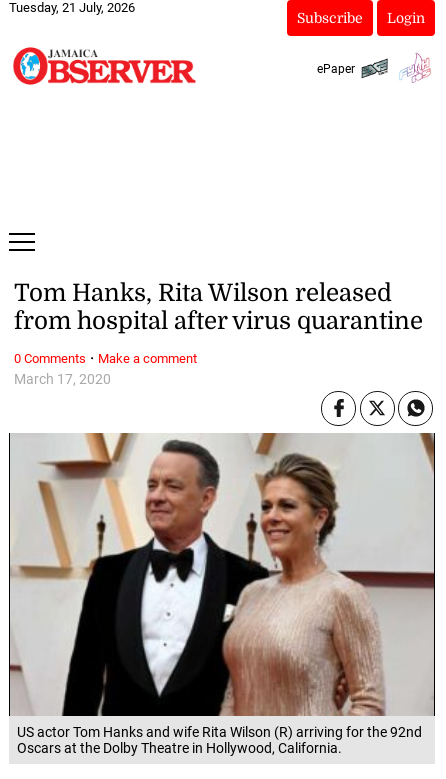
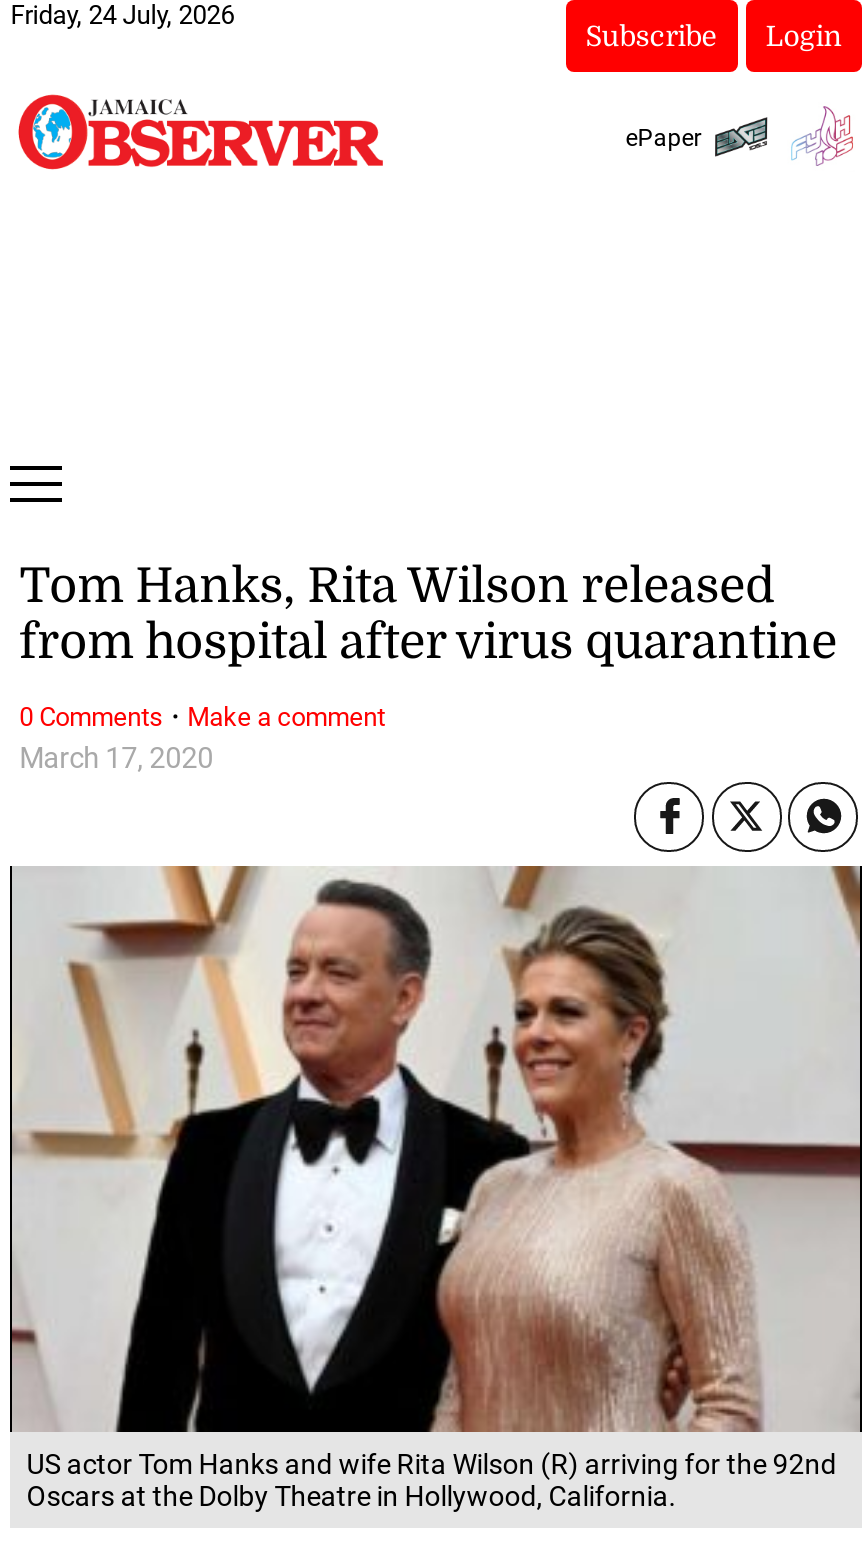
[9,0,135,15] Tuesday, 21 July, 2026 -> [10,0,234,30] Friday, 24 July, 2026

